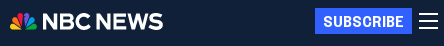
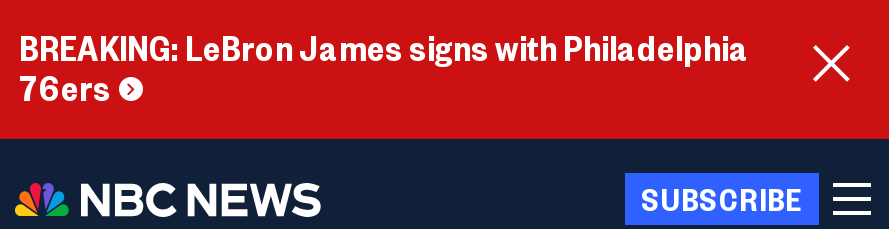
none -> [19,23,749,109] BREAKING: LeBron James signs with Philadelphia | 76ers

